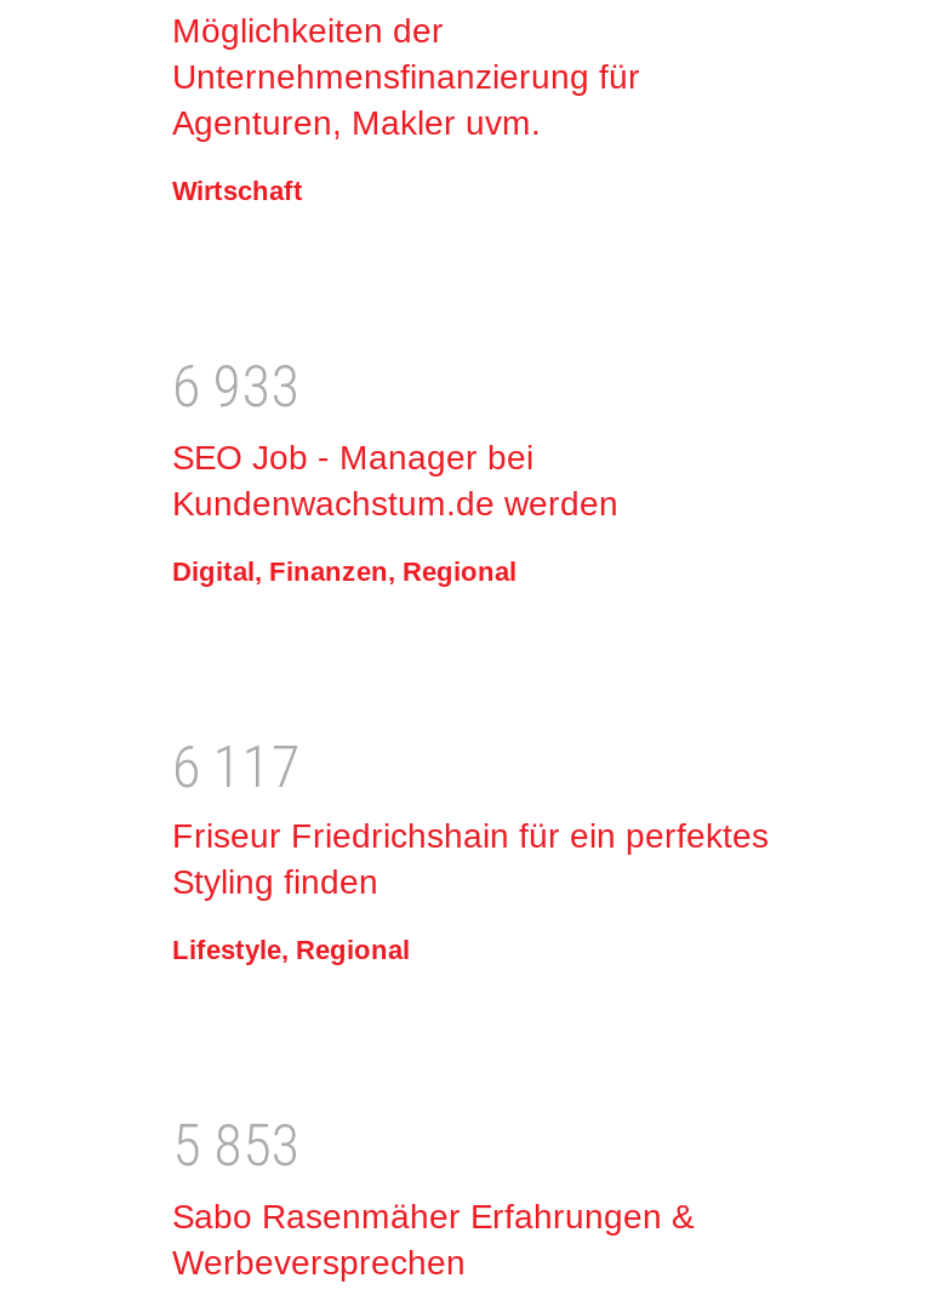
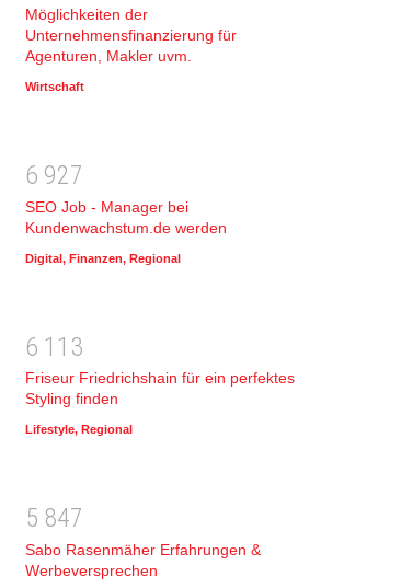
[172,354,301,421] 6 933 -> [25,160,83,191] 6 927
[172,733,301,801] 6 1 1 7 -> [25,332,83,362] 6 1 1 3
[172,1113,301,1180] 5 853 -> [25,503,83,534] 5 847

